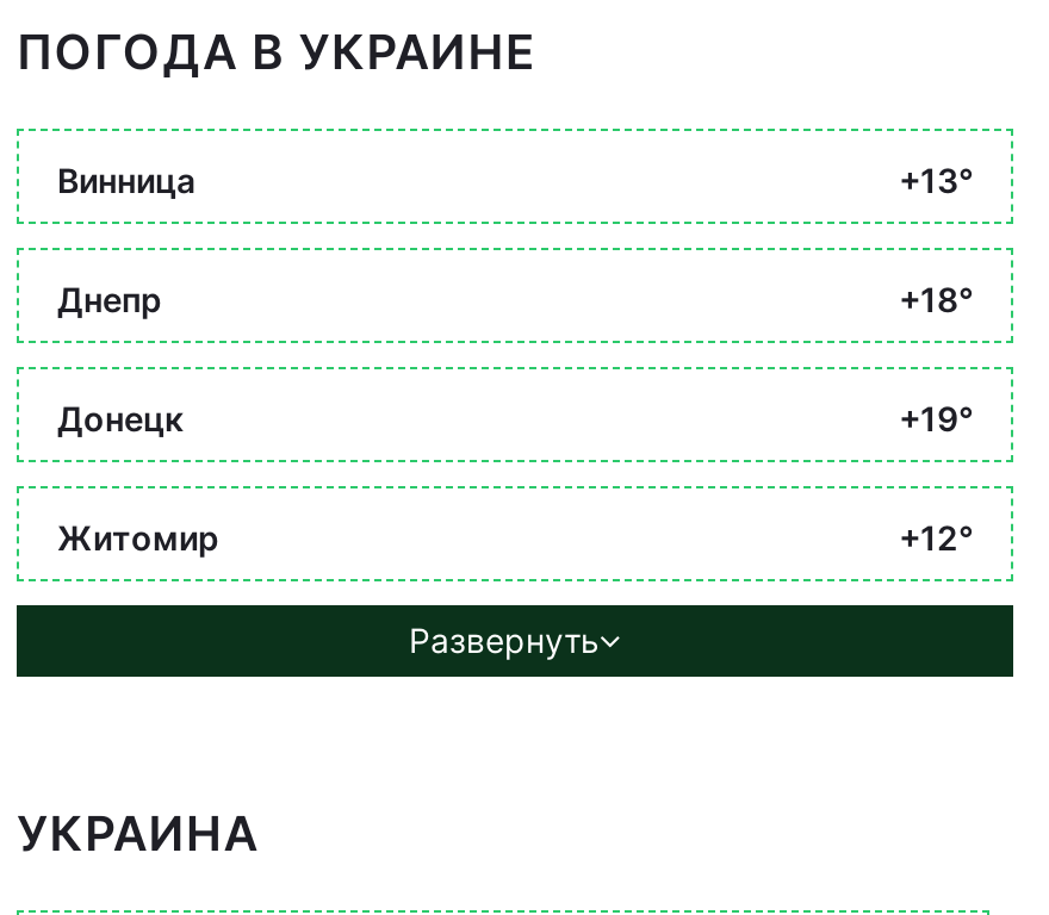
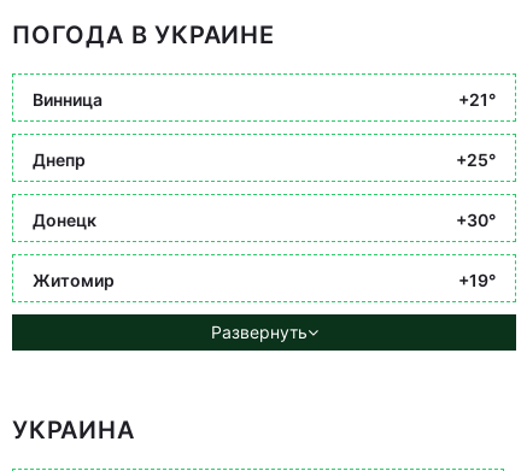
[899,158,973,199] +13° -> [458,89,496,109] +21°
[899,278,973,318] +18° -> [456,149,496,169] +25°
[899,397,973,437] +19° -> [456,209,496,229] +30°
[899,516,973,556] +12° -> [458,269,496,290] +19°

